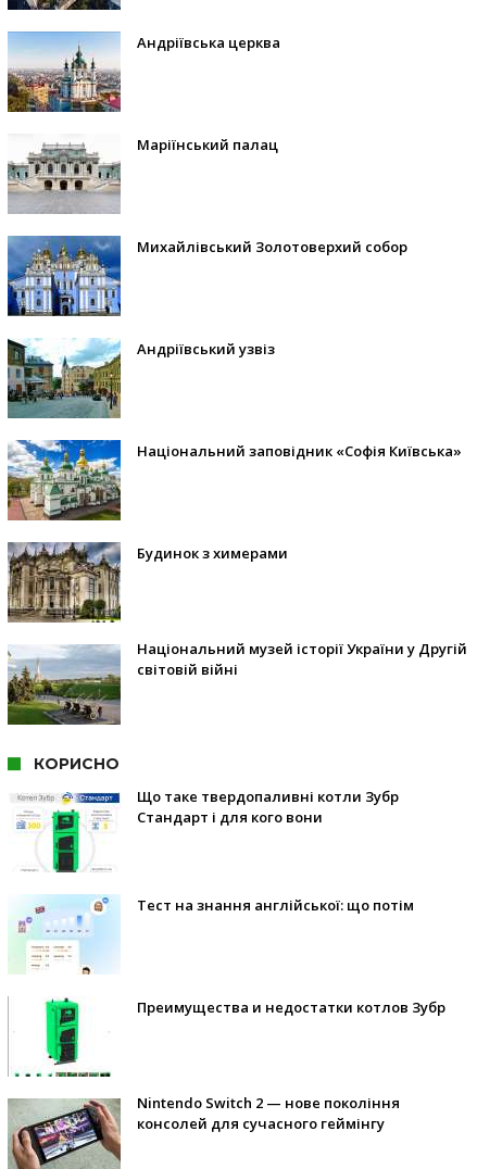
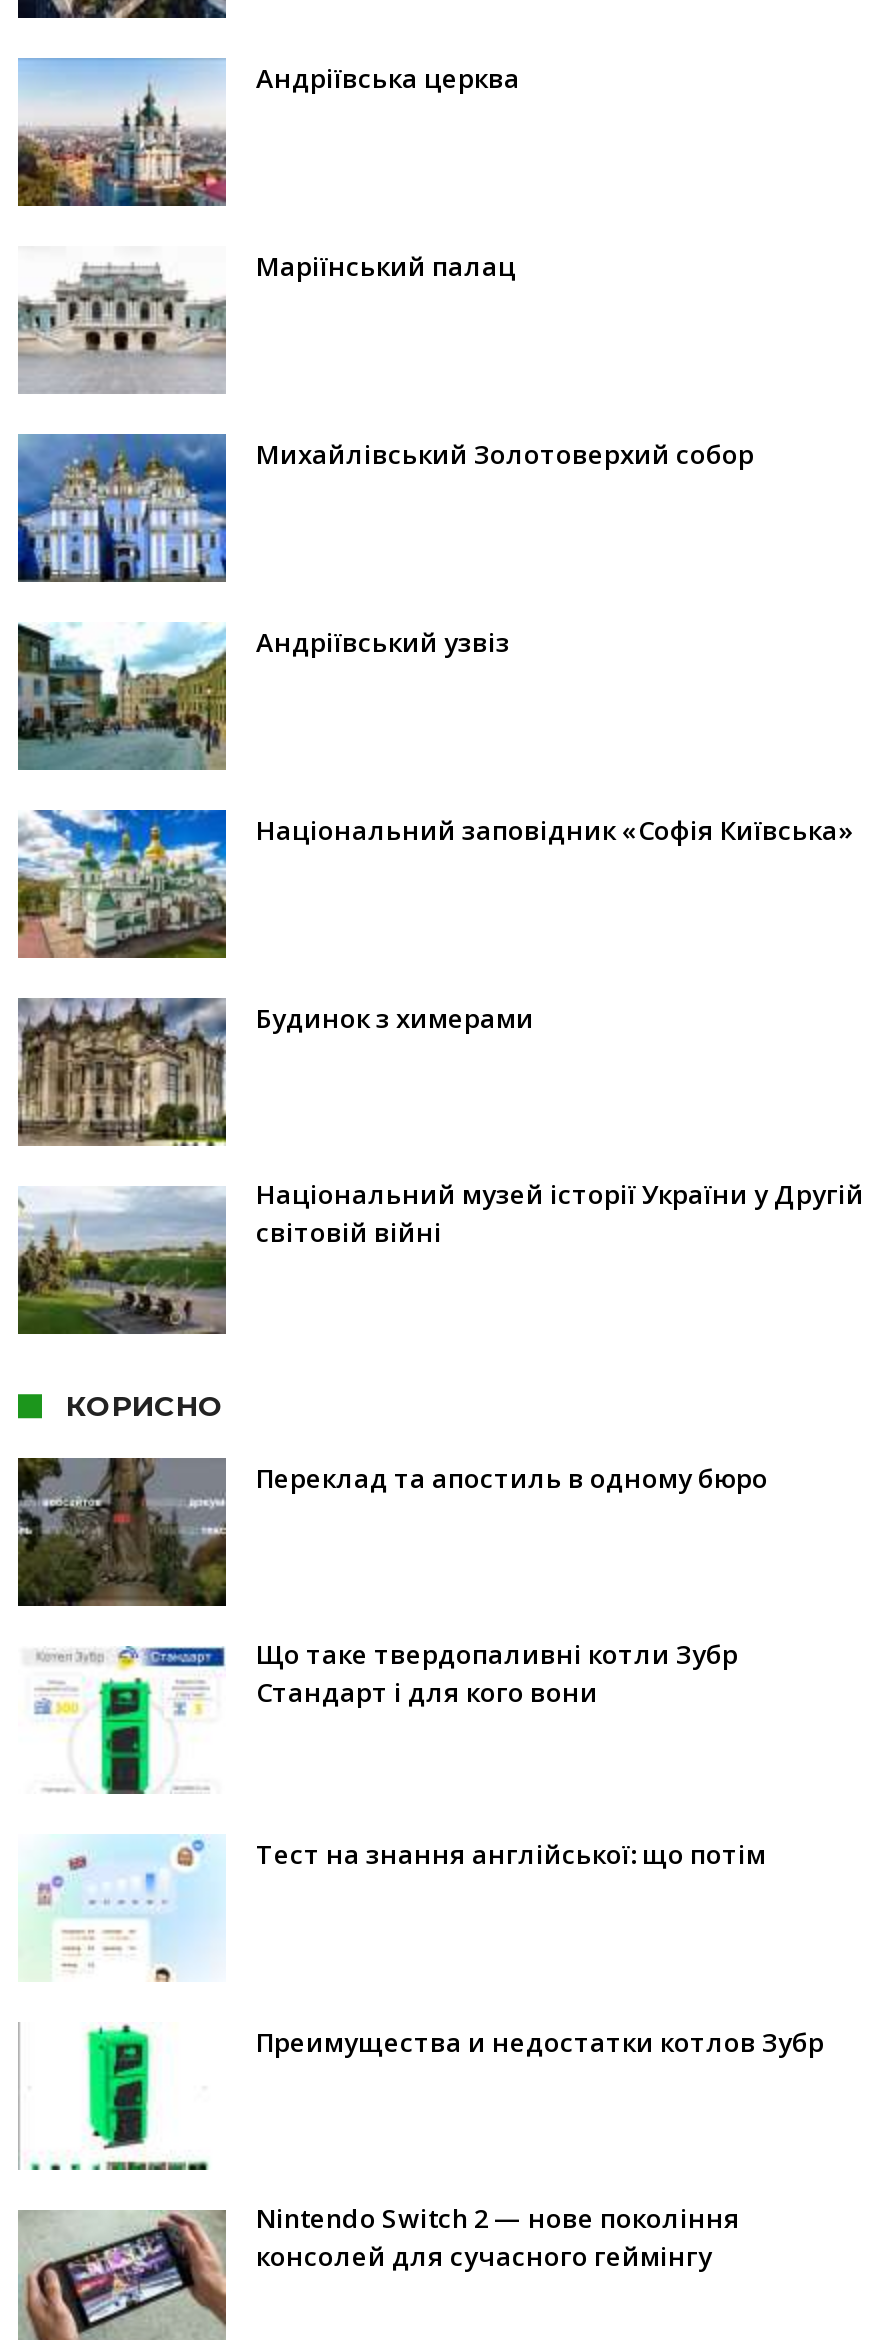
none -> [16,1456,768,1608] [image] | Переклад та апостиль в одному бюро

